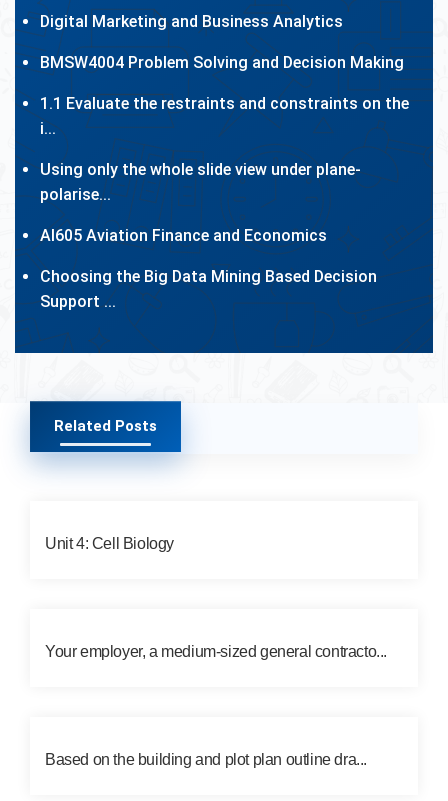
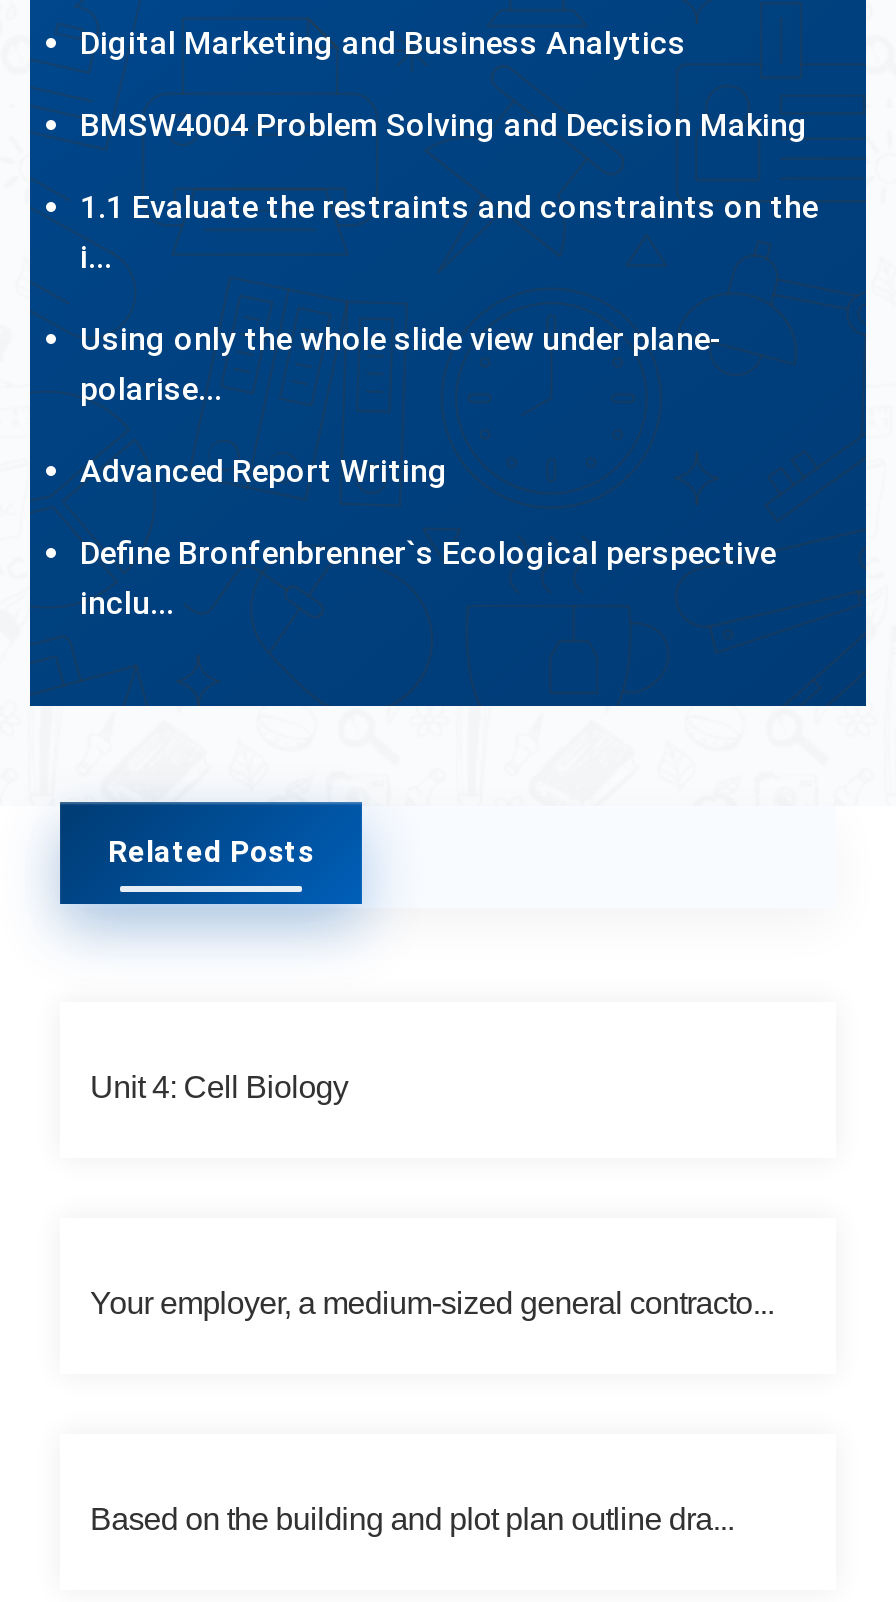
[40,226,327,245] AI605 Aviation Finance and Economics -> [80,452,448,490] Advanced Report Writing
[40,267,377,311] Choosing the Big Data Mining Based Decision | Support ... -> [80,534,776,622] Define Bronfenbrenner`s Ecological perspective | inclu...

